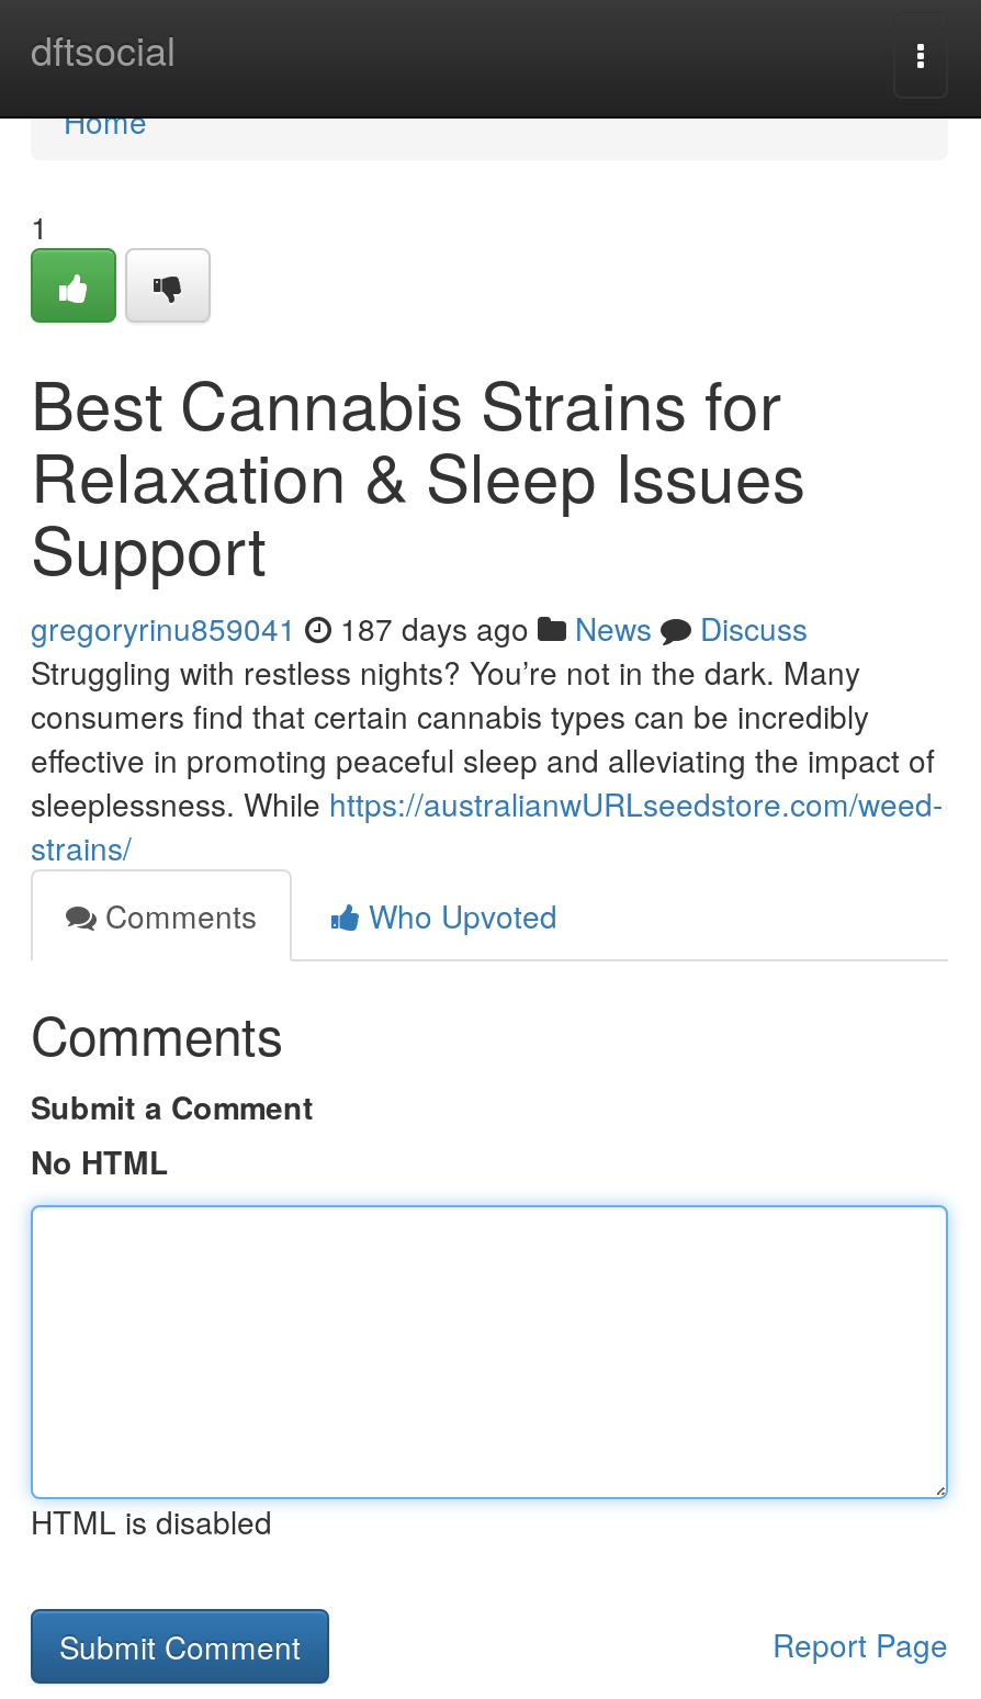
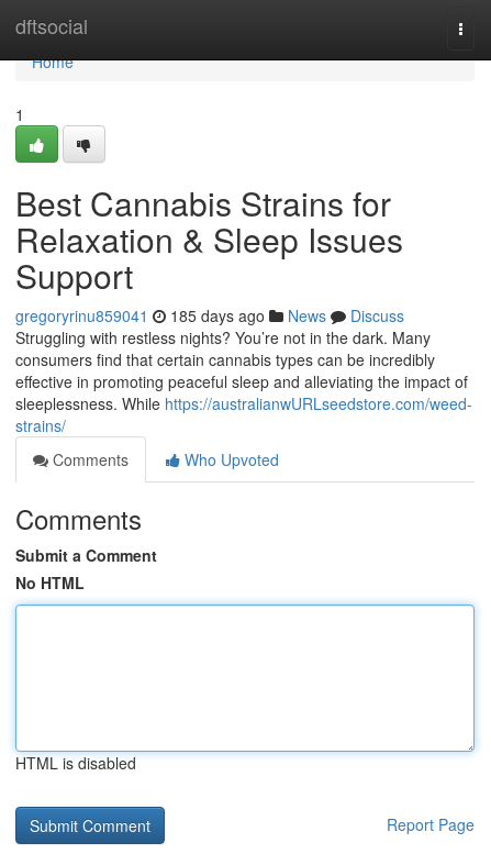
[31,606,808,650] gregoryrinu859041 187 days ago News Discuss -> [15,304,404,326] gregoryrinu859041 185 days ago News Discuss

